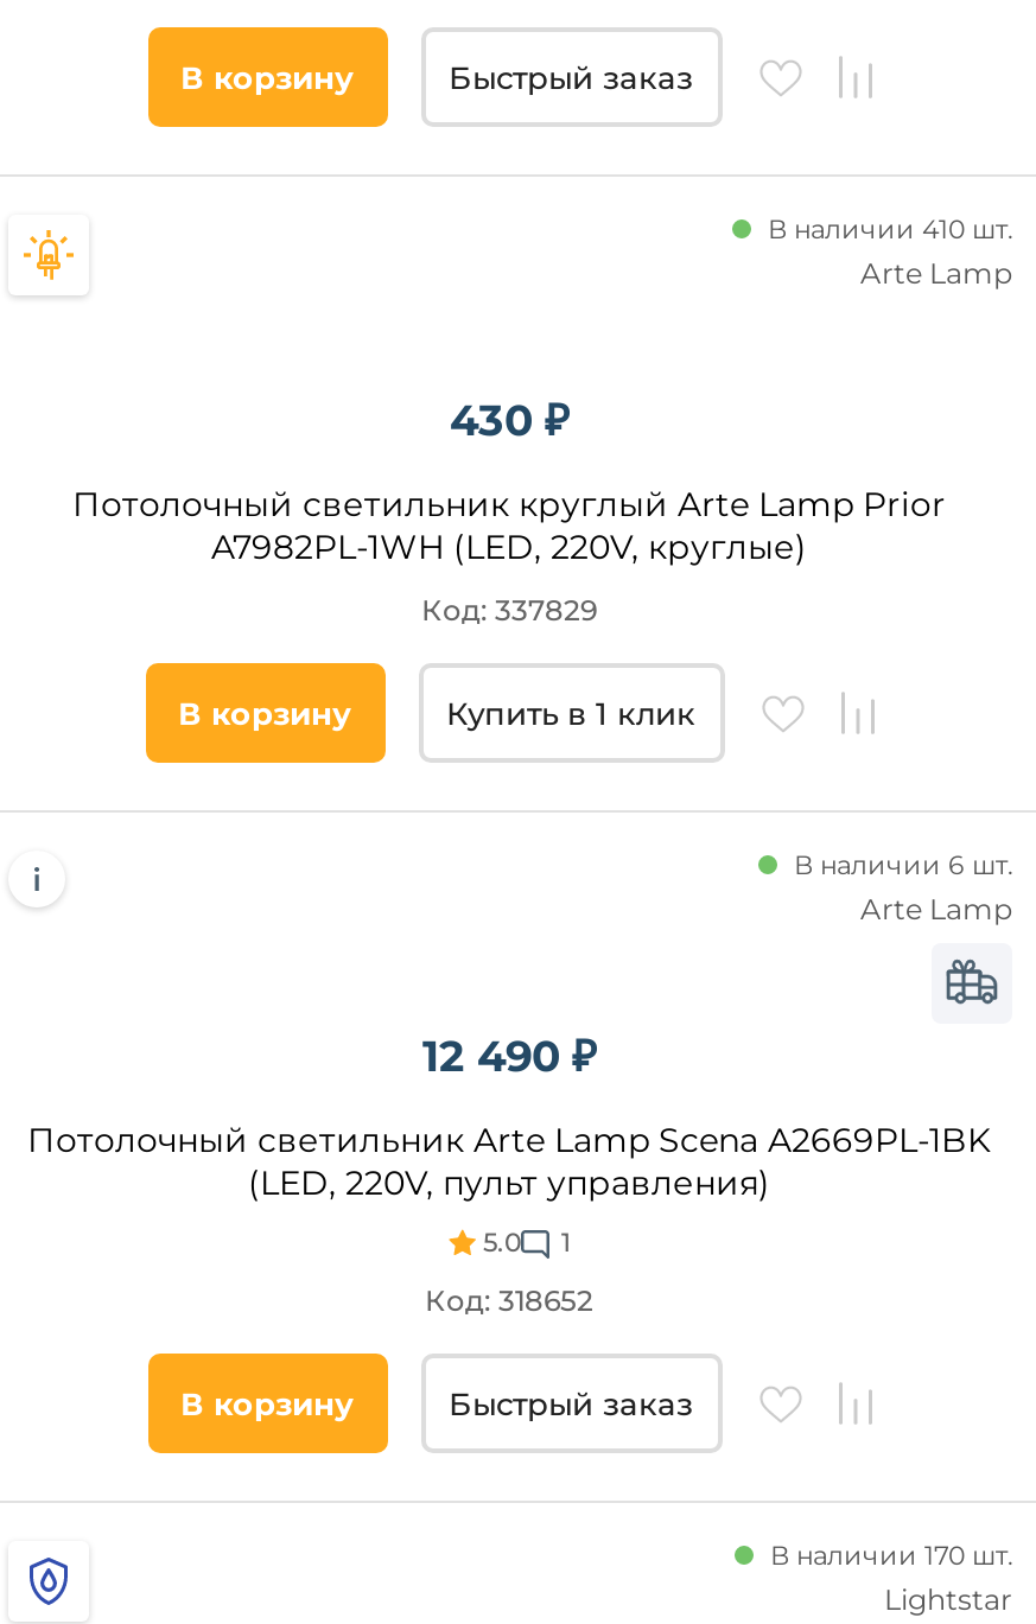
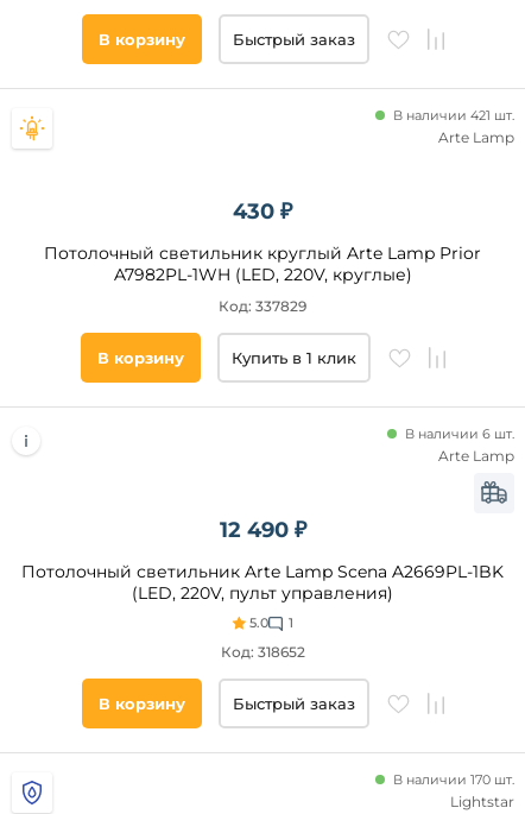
[768,212,1012,246] В наличии 410 шт. -> [393,107,514,124] В наличии 421 шт.

